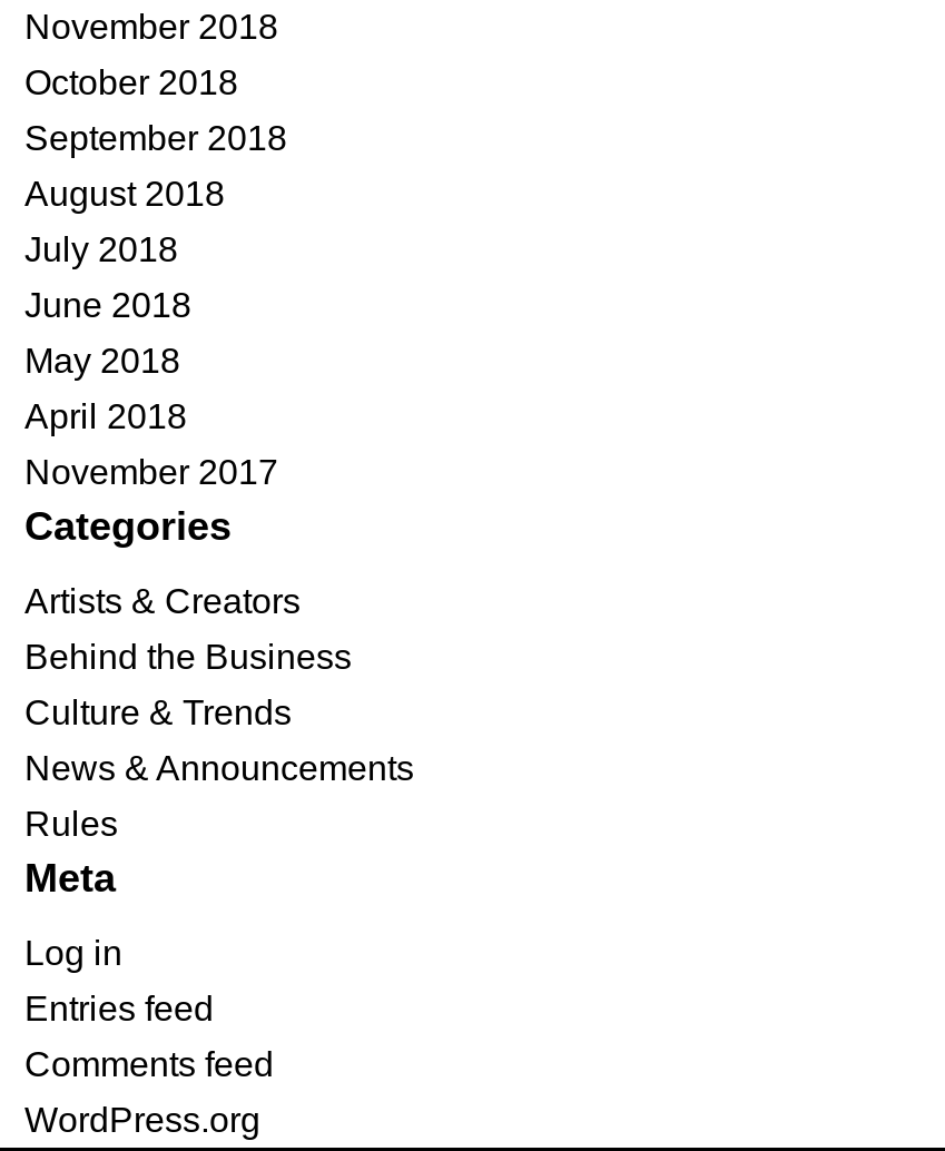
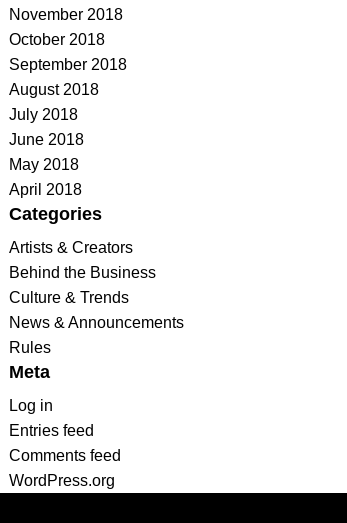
[24,454,278,492] November 2017 -> none

